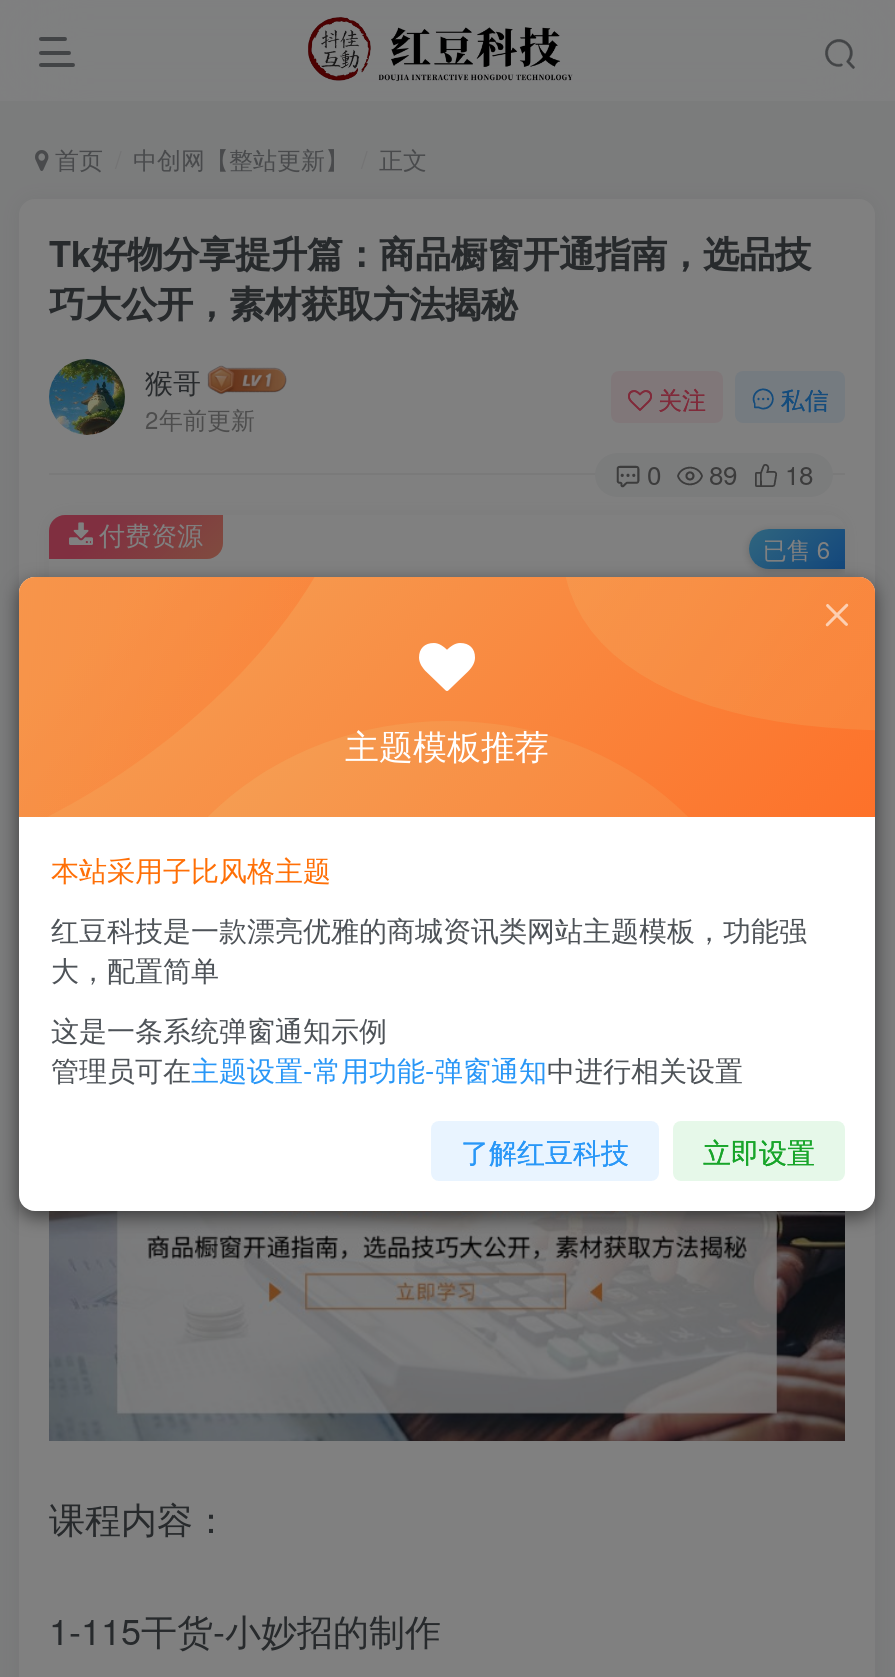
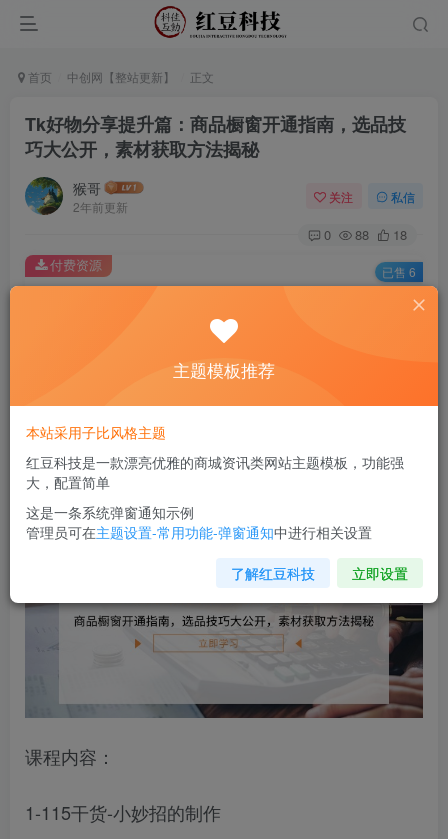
[647,455,813,493] 0 89 18 -> [324,225,407,244] 0 88 18

